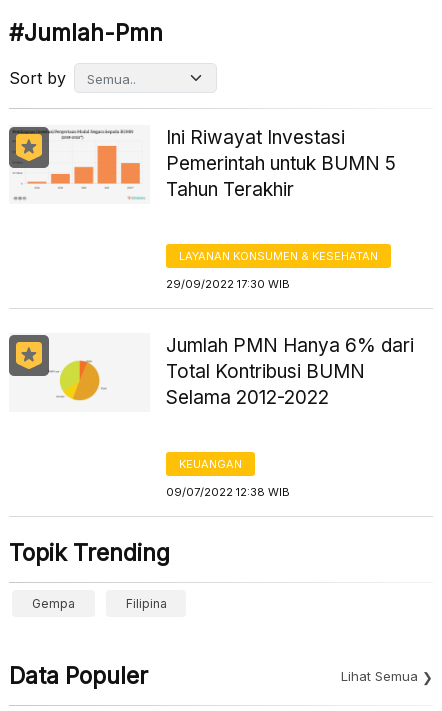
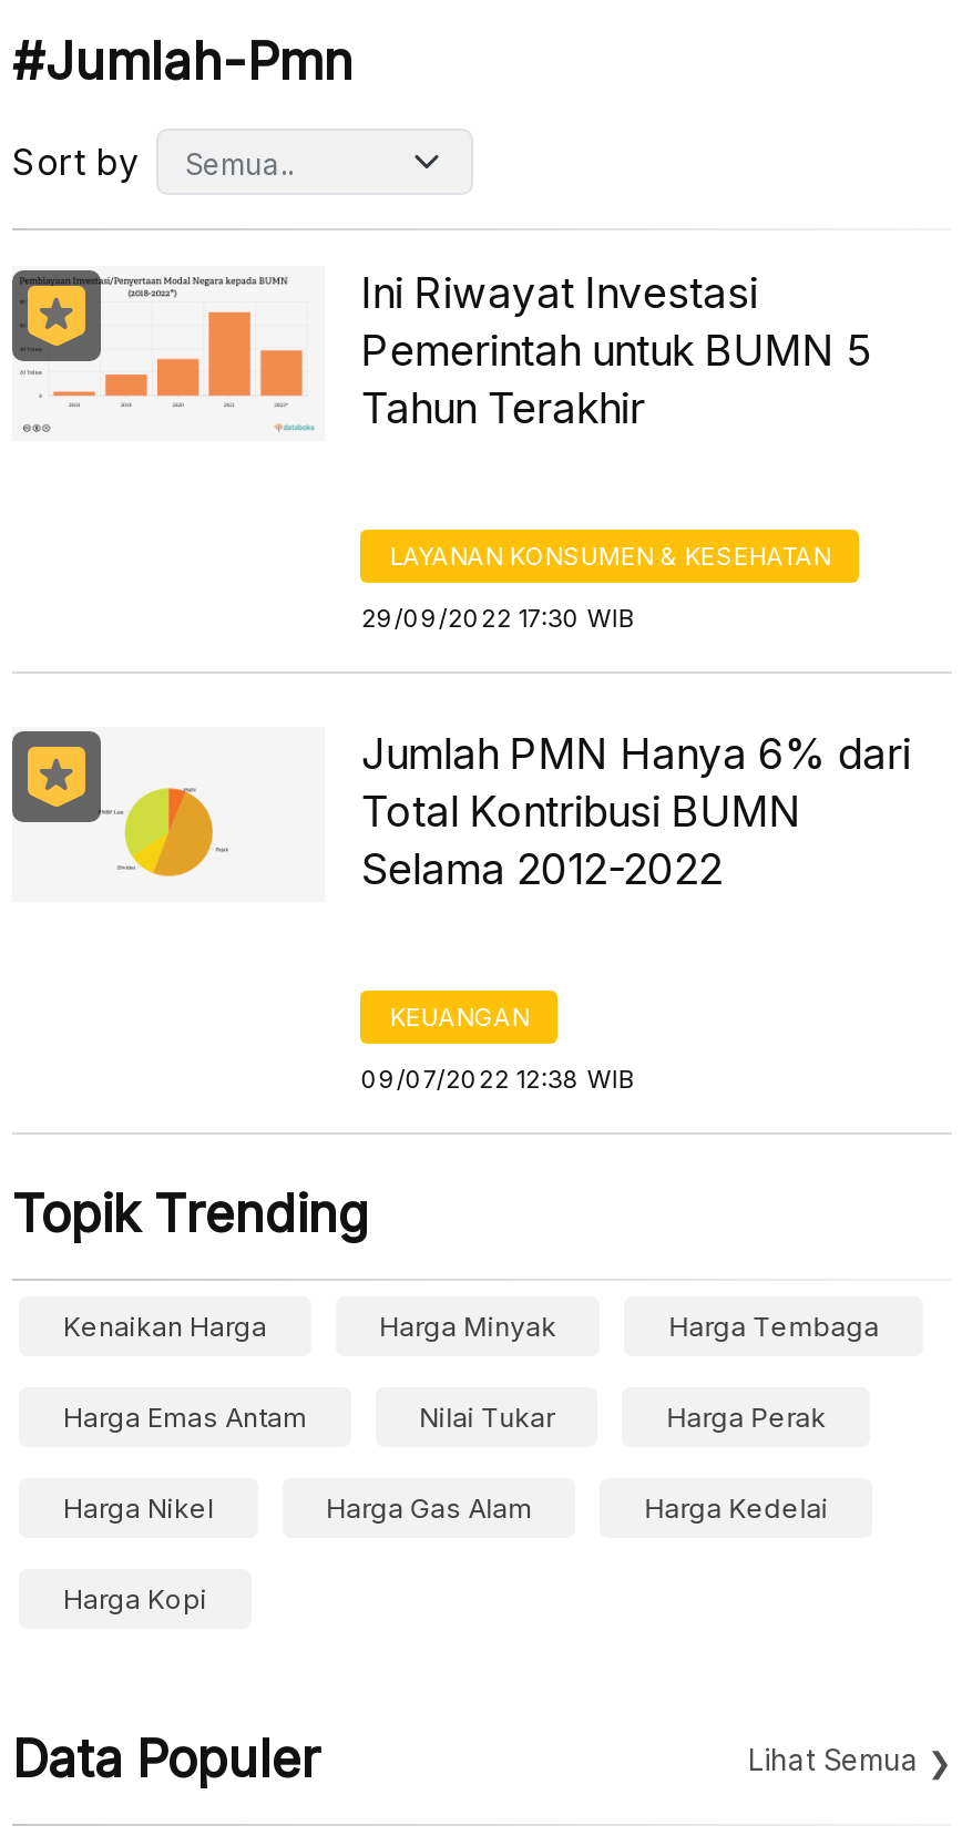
[32,596,167,611] Gempa | Filipina -> [63,1310,879,1616] Kenaikan Harga | Harga Minyak | Harga Tembaga | Harga Emas Antam | Nilai Tukar | Harga Perak | Harga Nikel | Harga Gas Alam | Harga Kedelai | Harga Kopi

